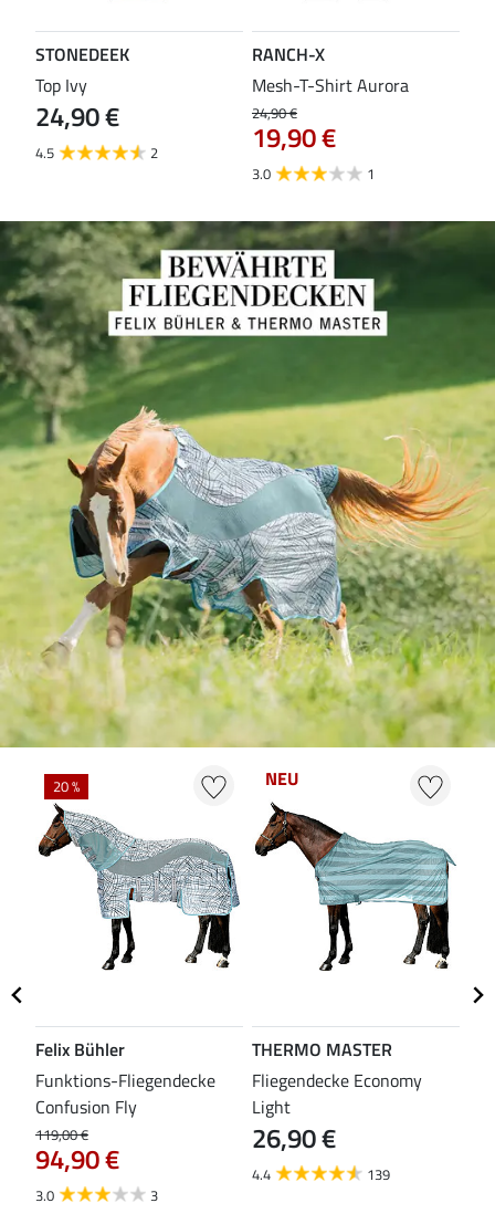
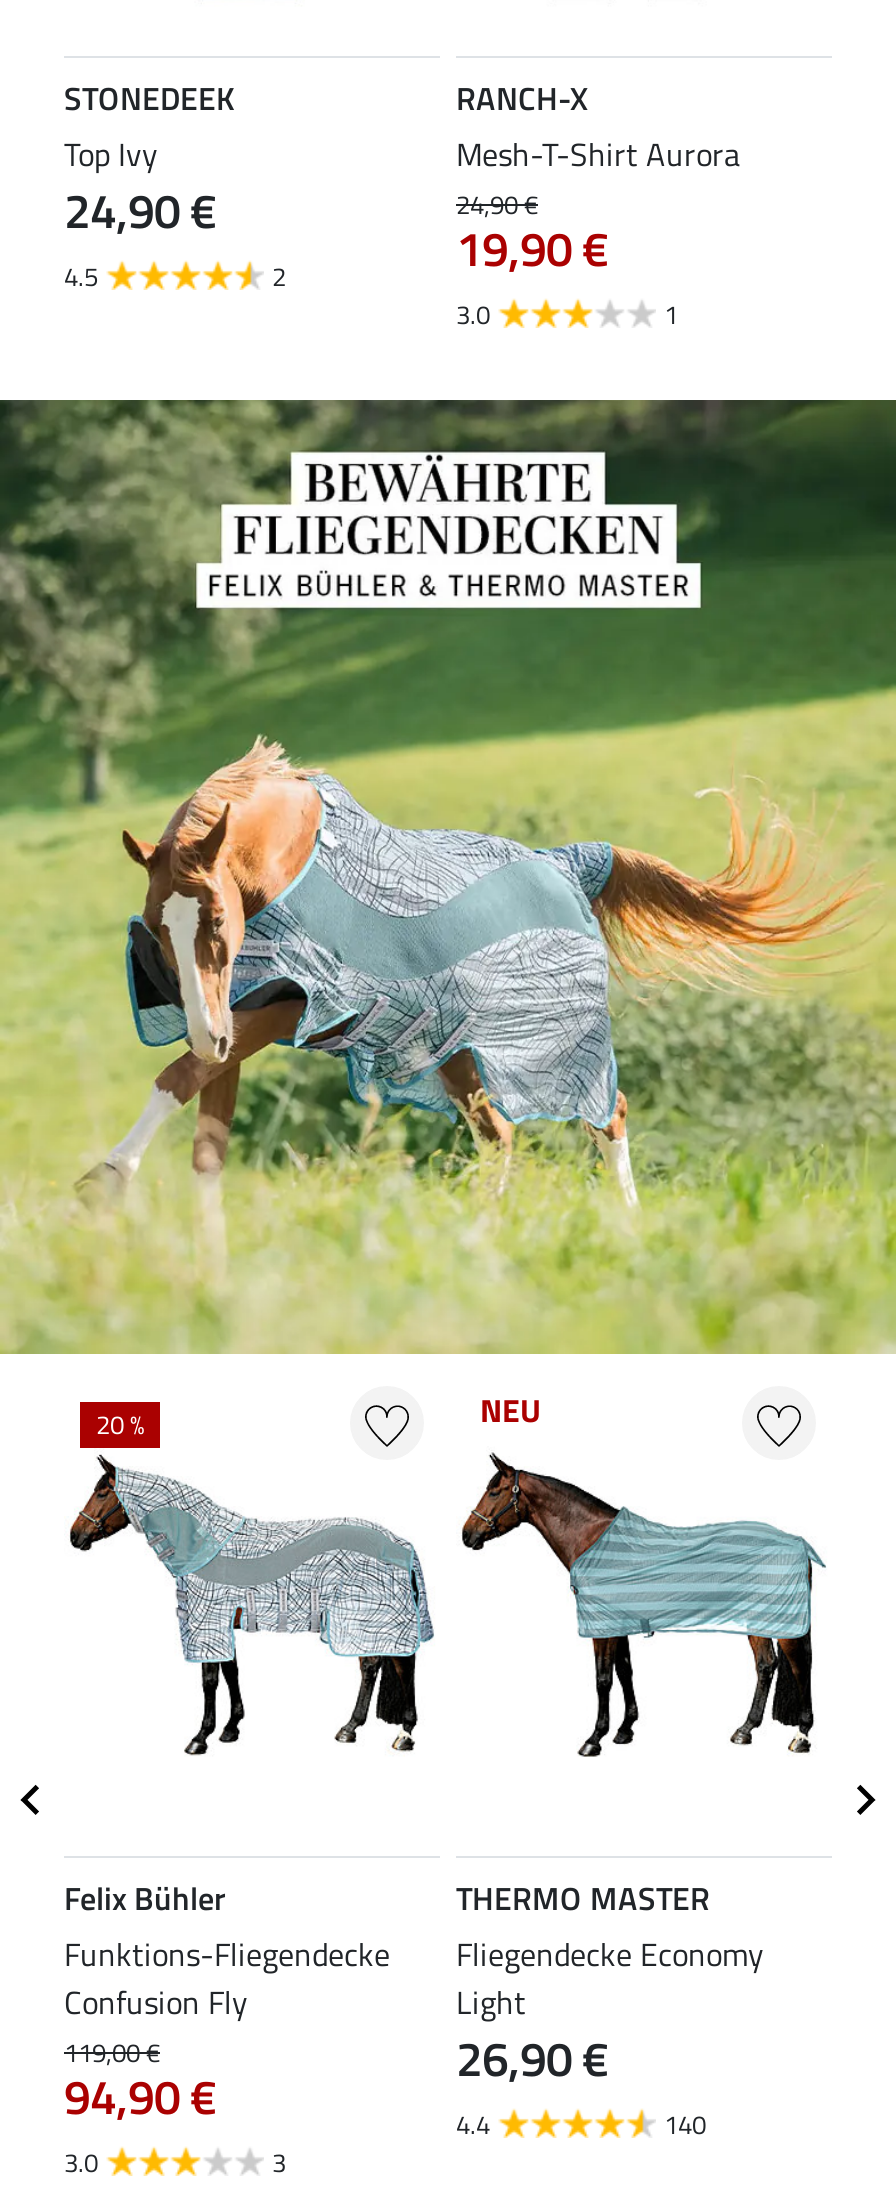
[367,1163,390,1185] 139 -> [664,2104,706,2144] 140

